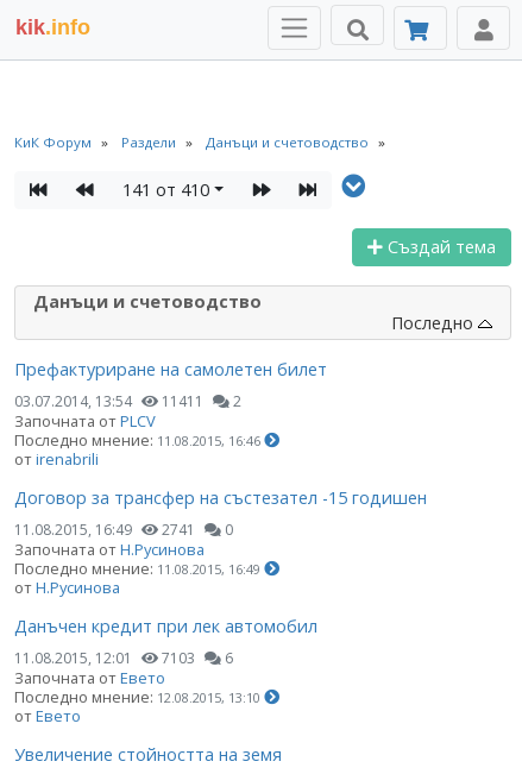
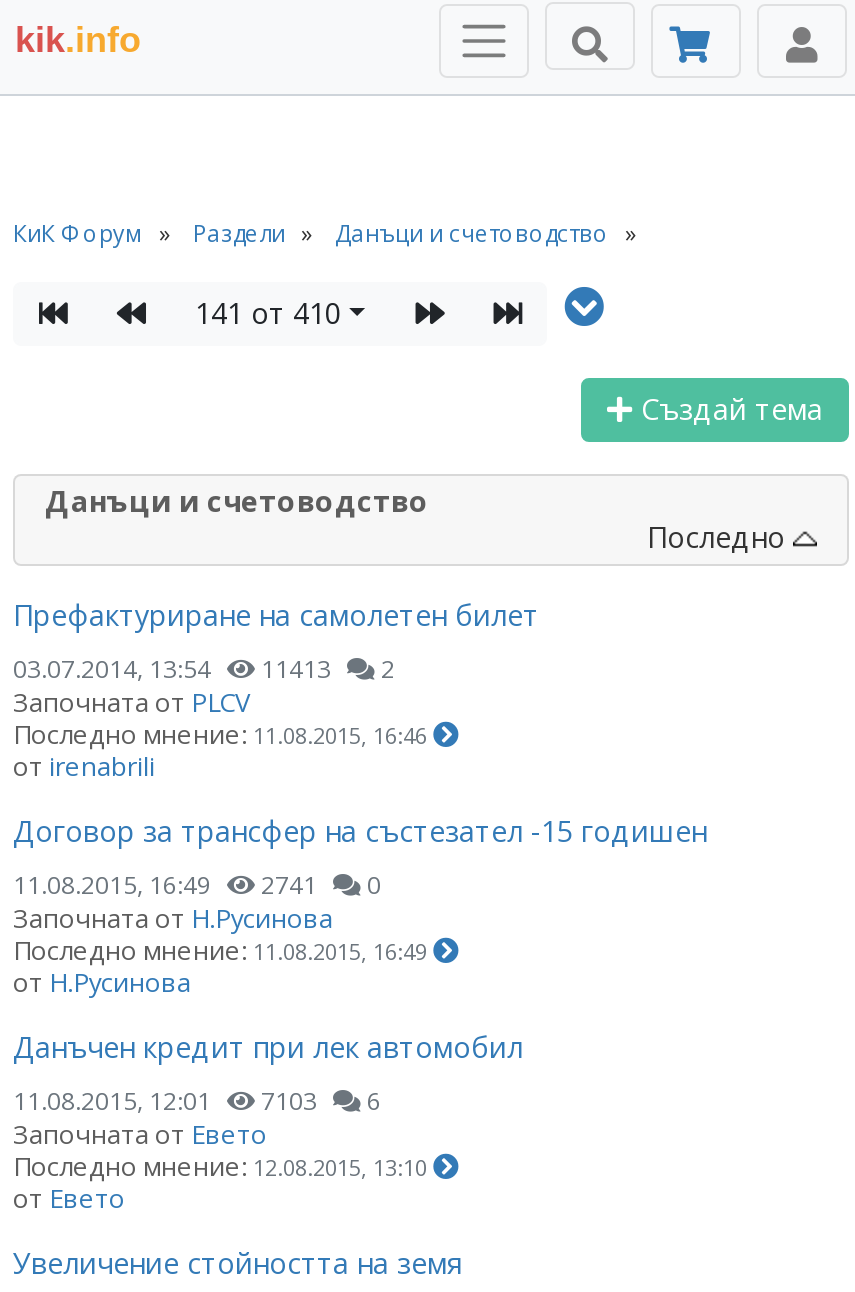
[14,391,241,411] 03.07.2014, 13:54 11411 2 -> [13,652,395,686] 03.07.2014, 13:54 11413 2

